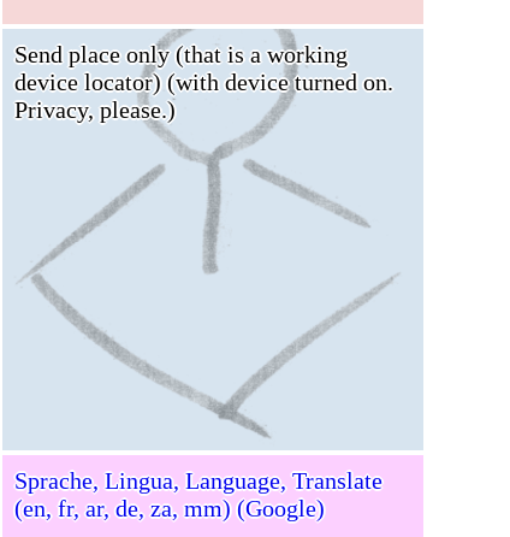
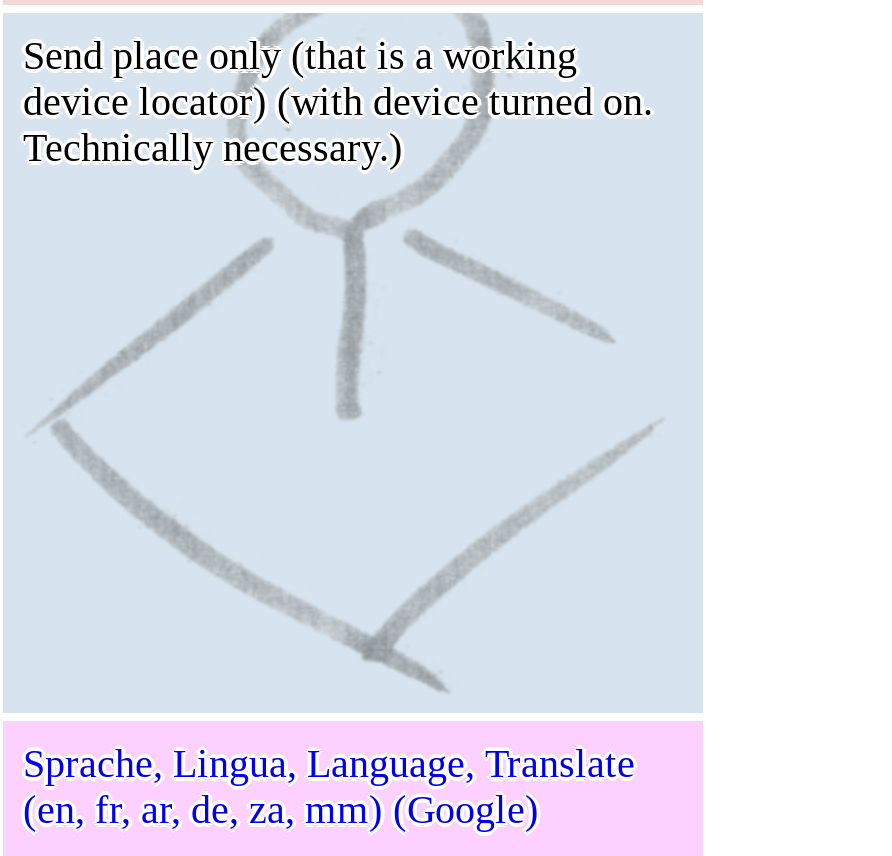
[14,96,176,123] Privacy, please.) -> [23,125,403,169] Technically necessary.)

